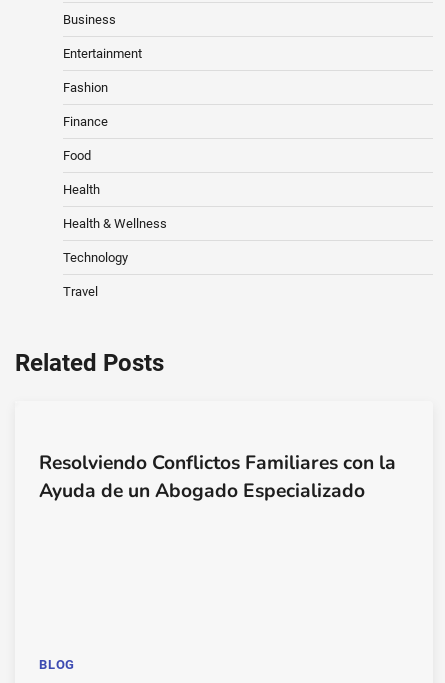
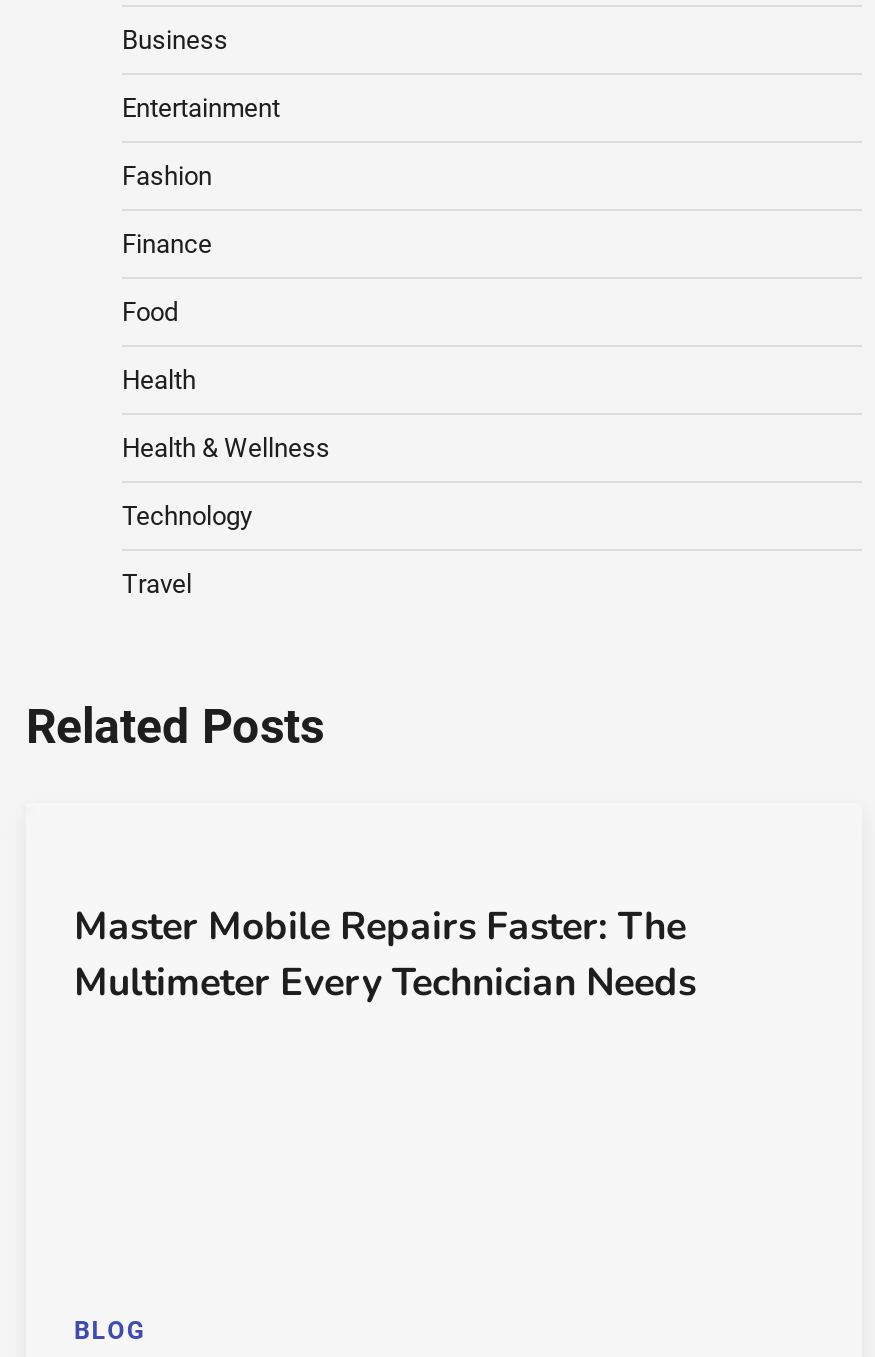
[39,450,396,504] Resolviendo Conflictos Familiares con la | Ayuda de un Abogado Especializado -> [74,901,696,1009] Master Mobile Repairs Faster: The | Multimeter Every Technician Needs

